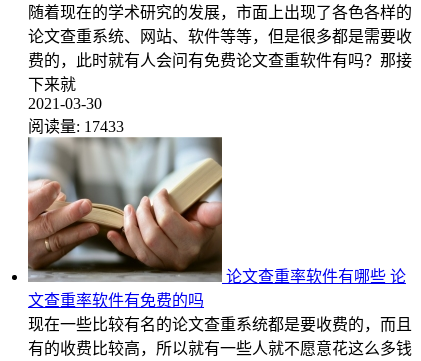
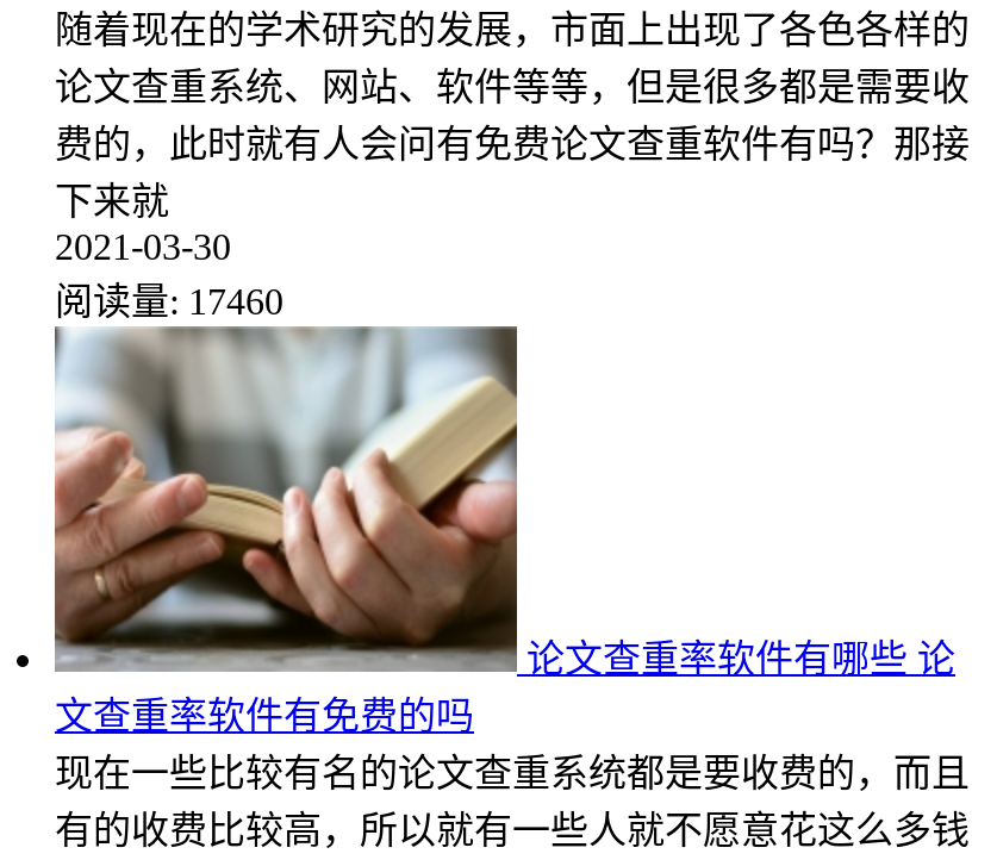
[28,118,124,135] 阅读量: 17433 -> [55,281,283,321] 阅读量: 17460

